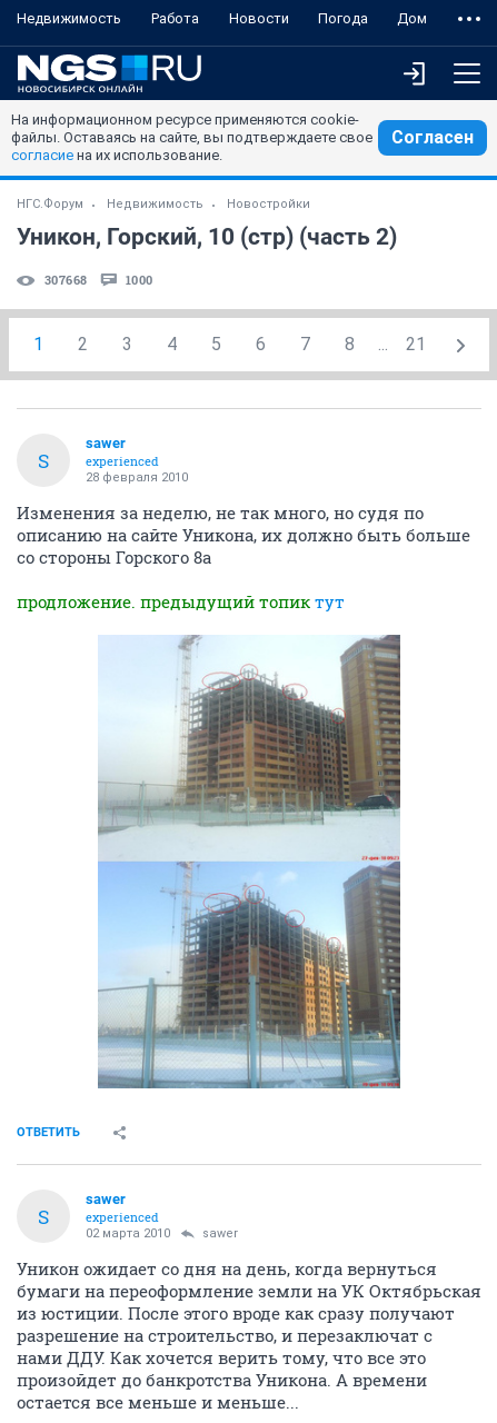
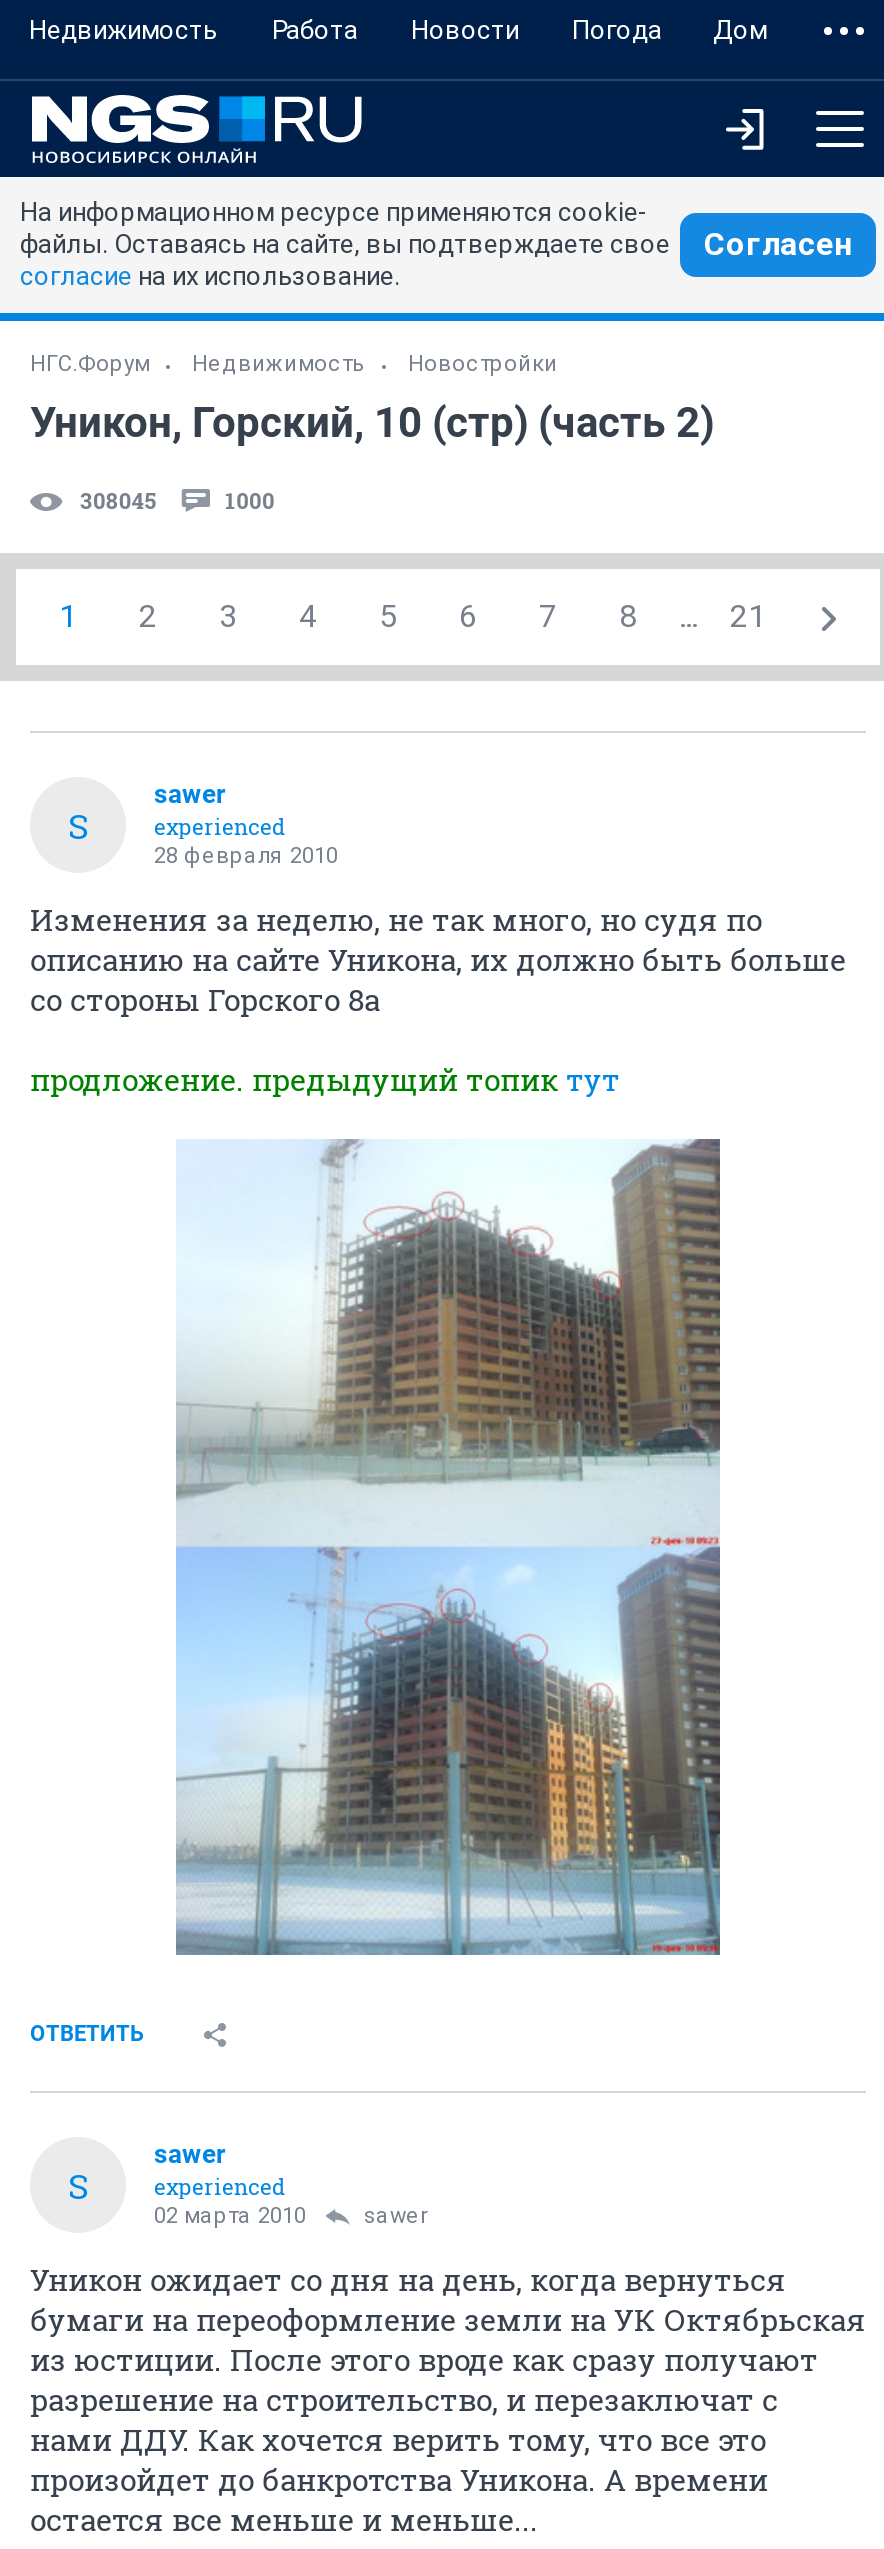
[44,271,87,288] 307668 -> [80,485,157,515] 308045

